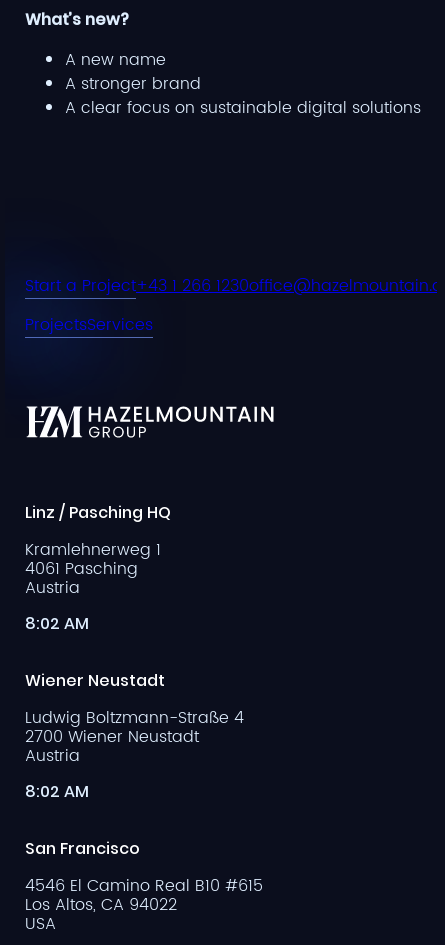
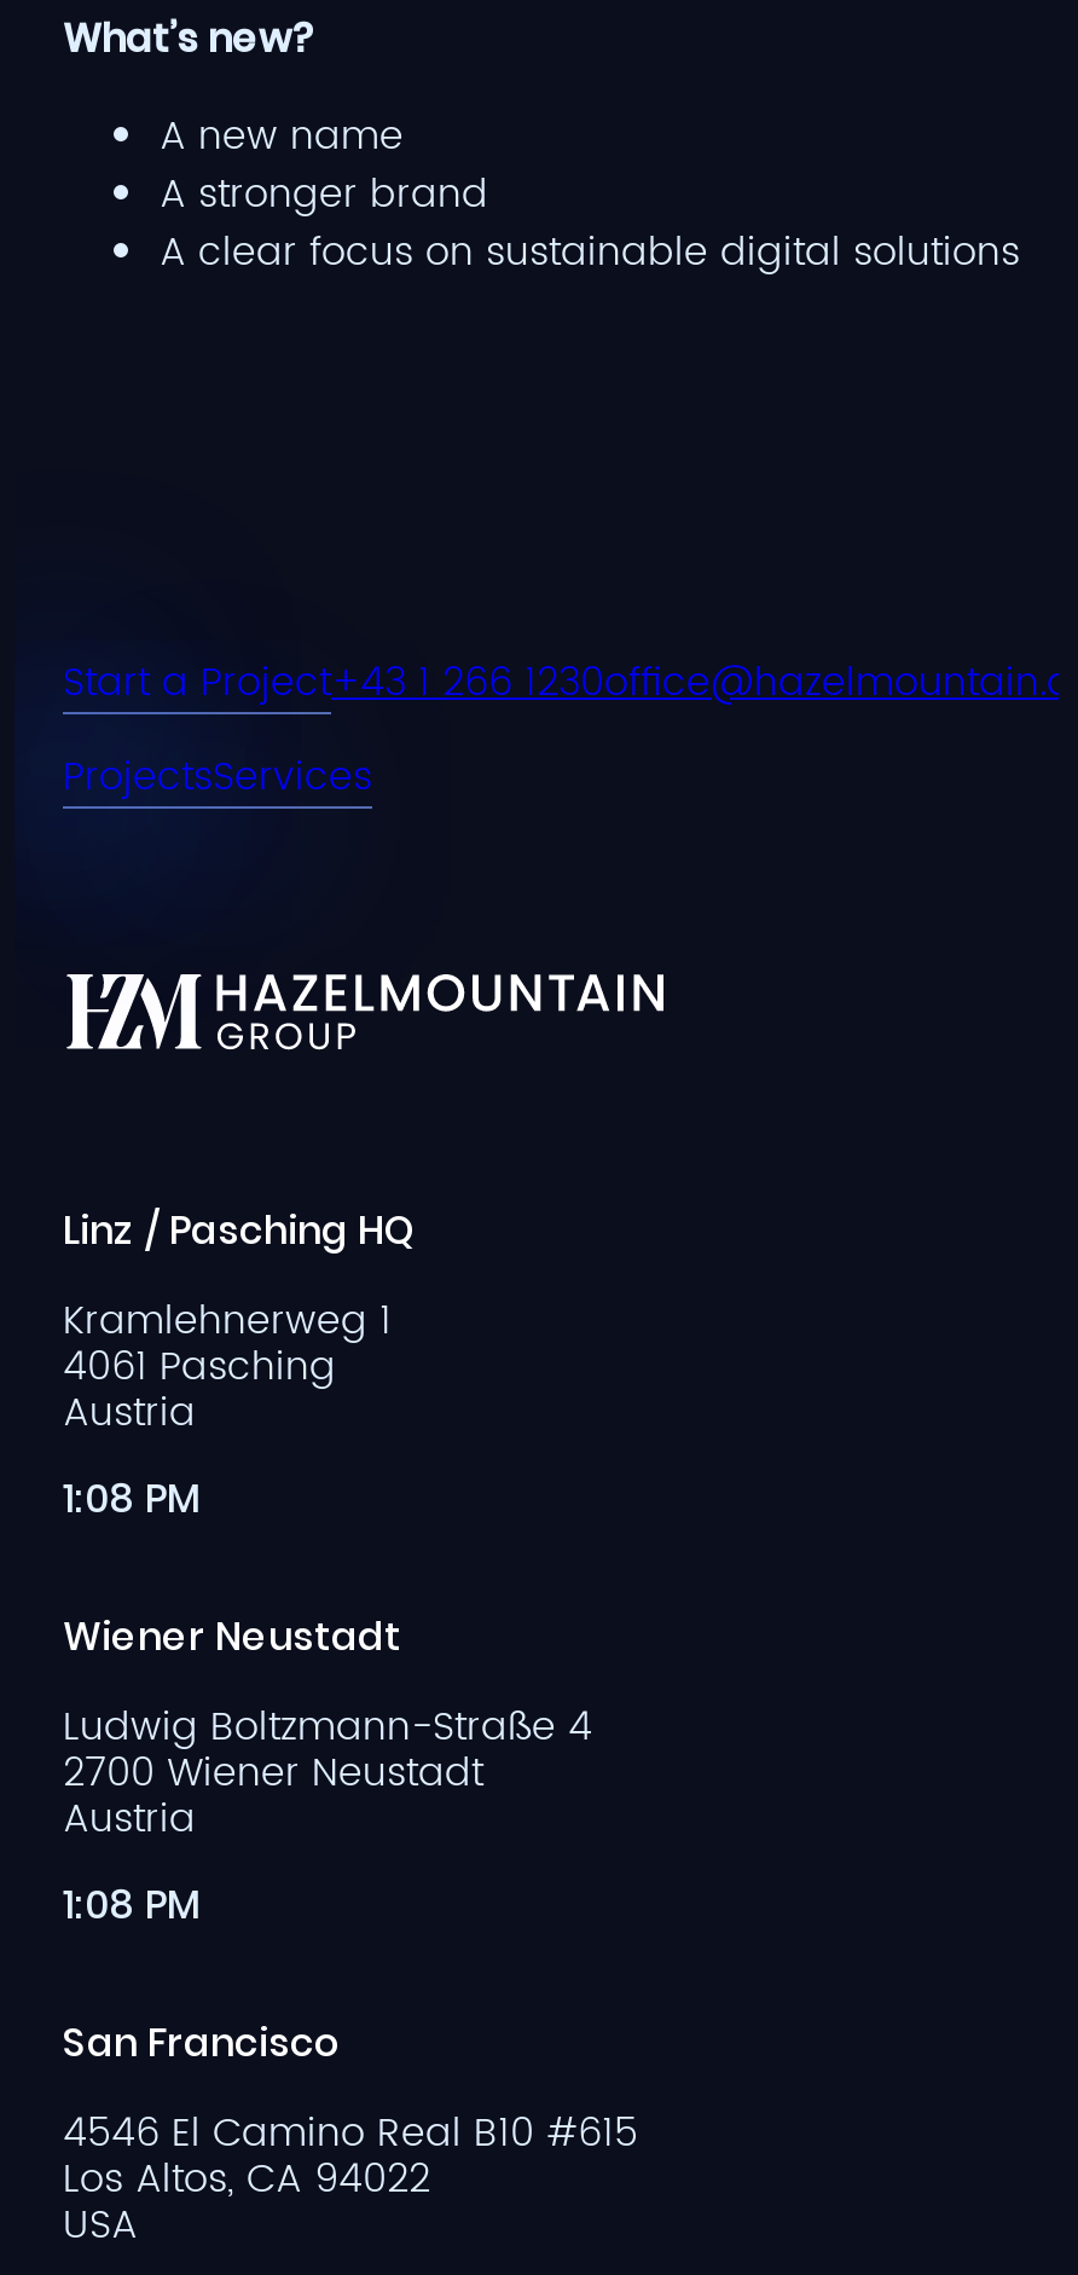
[25,612,89,635] 8:02 AM -> [63,1471,201,1526] 1:08 PM
[25,780,89,803] 8:02 AM -> [63,1877,201,1933] 1:08 PM

